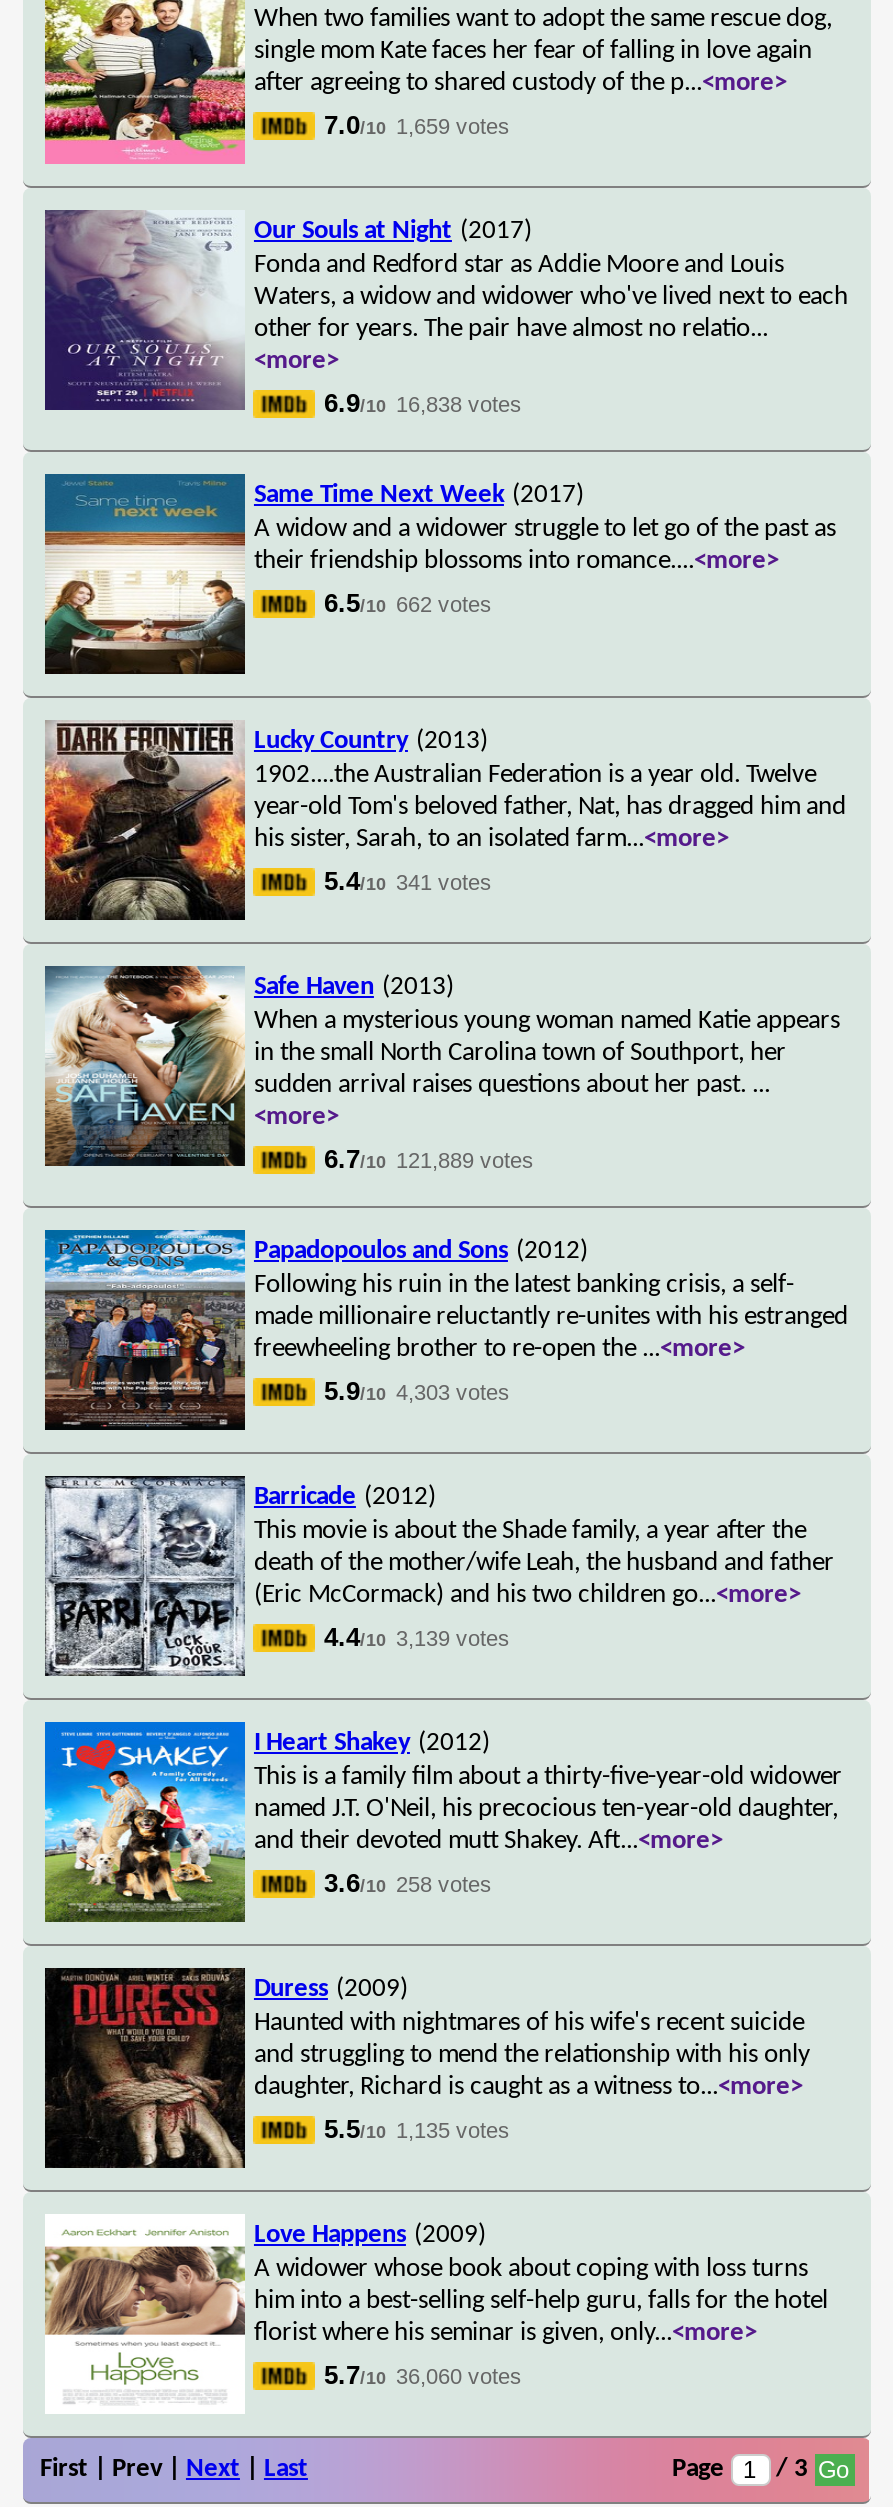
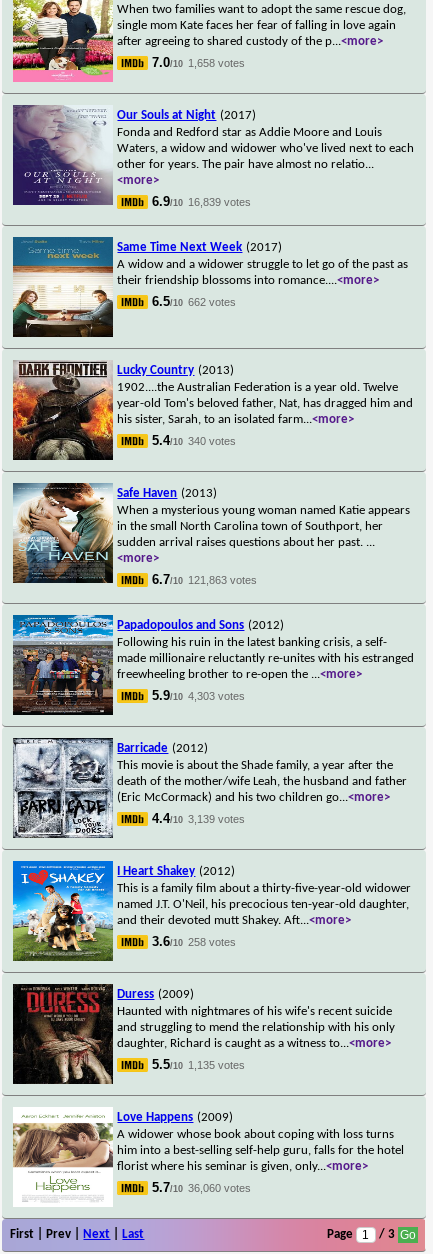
[324,109,510,139] 7.0/10 1,659 votes -> [152,55,245,70] 7.0/10 1,658 votes
[324,387,522,417] 6.9/10 16,838 votes -> [152,194,251,209] 6.9/10 16,839 votes
[324,865,492,895] 5.4/10 341 votes -> [152,433,236,448] 5.4/10 340 votes
[324,1143,534,1173] 6.7/10 121,889 votes -> [152,572,257,587] 6.7/10 121,863 votes

